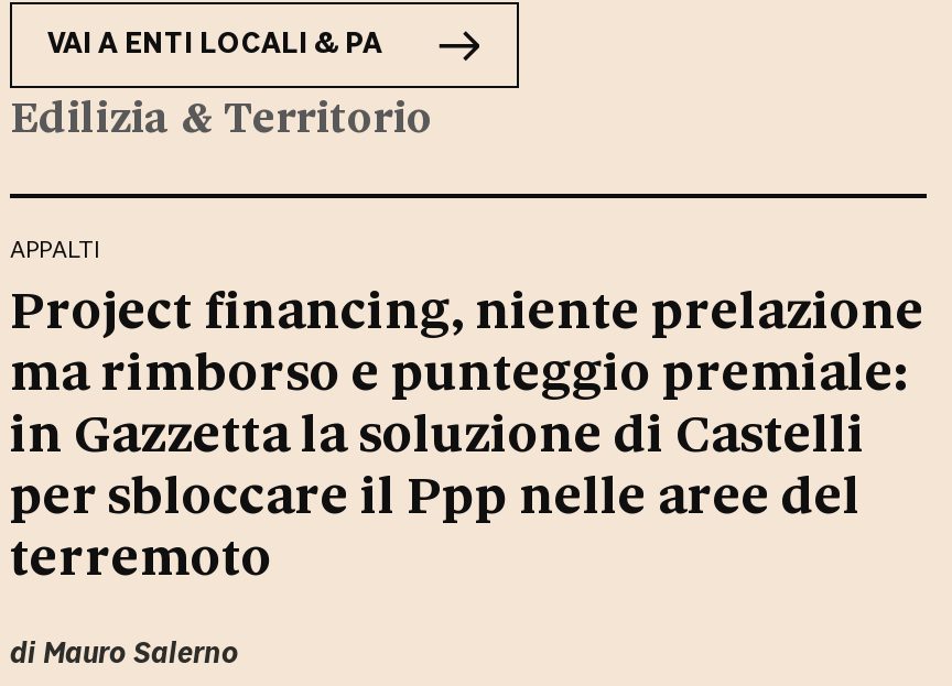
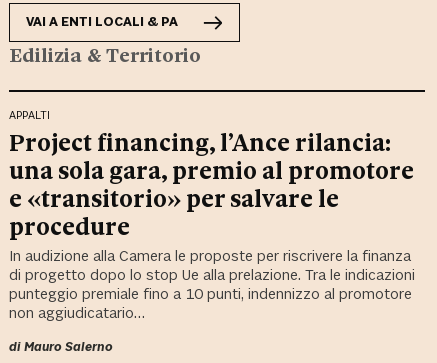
[10,269,924,591] Project financing, niente prelazione | ma rimborso e punteggio premiale: | in Gazzetta la soluzione di Castelli | per sbloccare il Ppp nelle aree del | terremoto -> [9,124,415,323] Project financing, l’Ance rilancia: | una sola gara, premio al promotore | e «transitorio» per salvare le | procedure | In audizione alla Camera le proposte per riscrivere la finanza | di progetto dopo lo stop Ue alla prelazione. Tra le indicazioni | punteggio premiale fino a 10 punti, indennizzo al promotore | non aggiudicatario…

